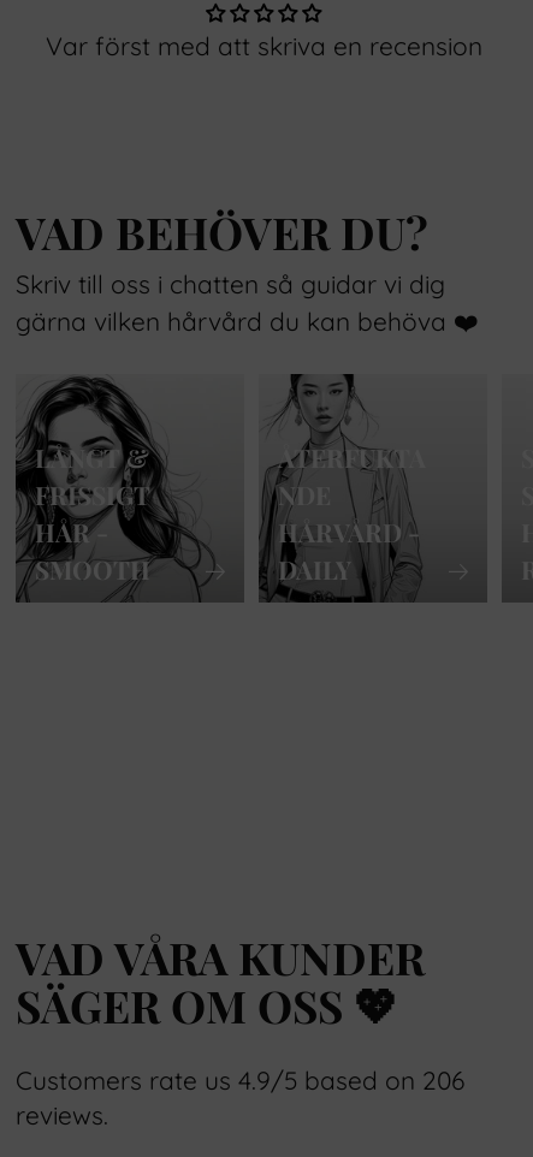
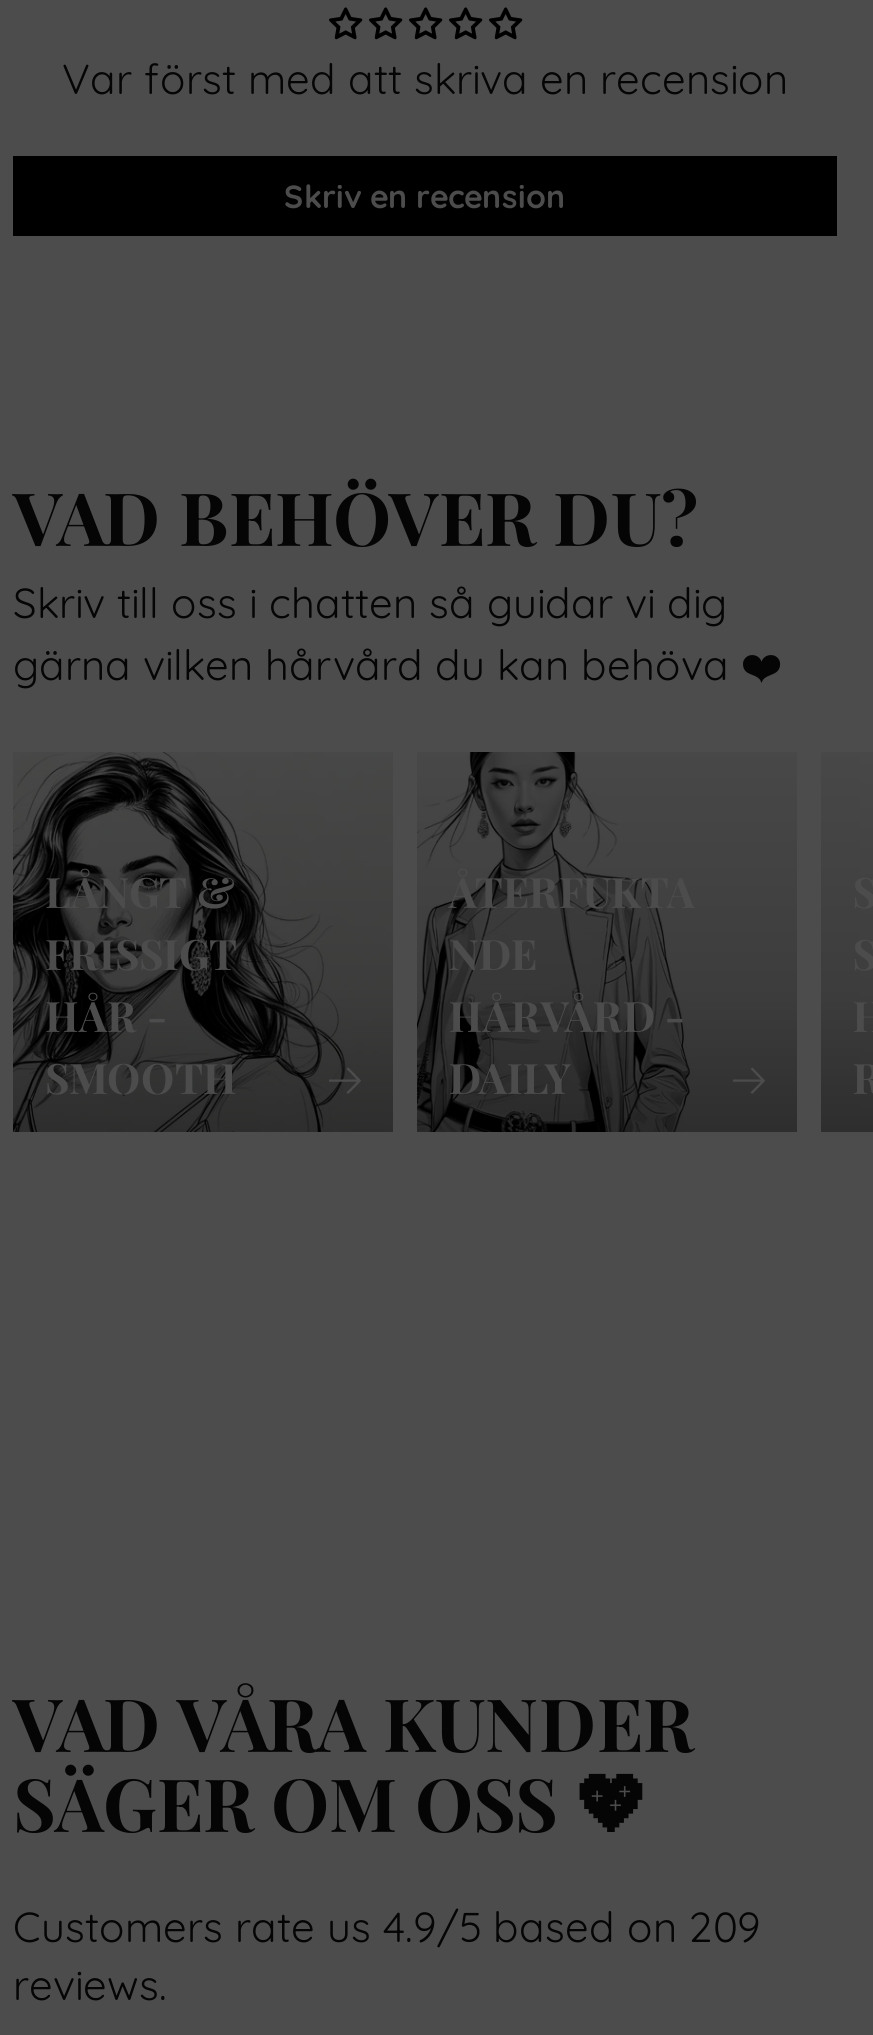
none -> [284,176,566,216] Skriv en recension
[16,1065,464,1096] Customers rate us 4.9/5 based on 206 -> [13,1901,761,1953] Customers rate us 4.9/5 based on 209

